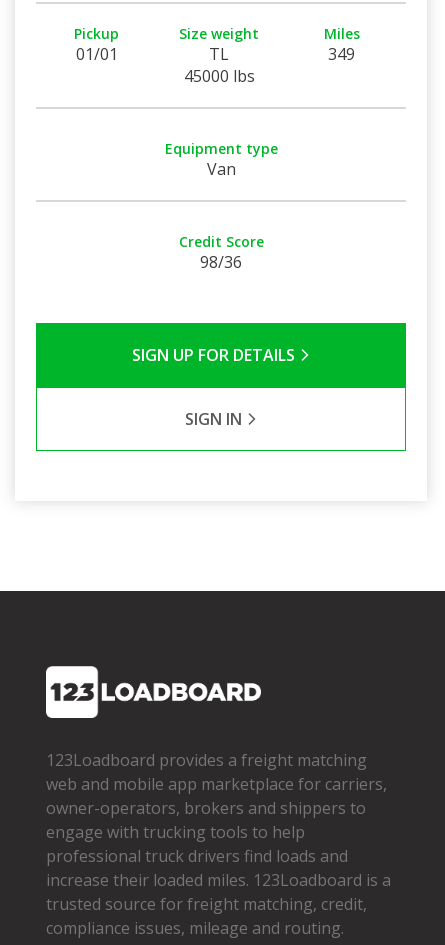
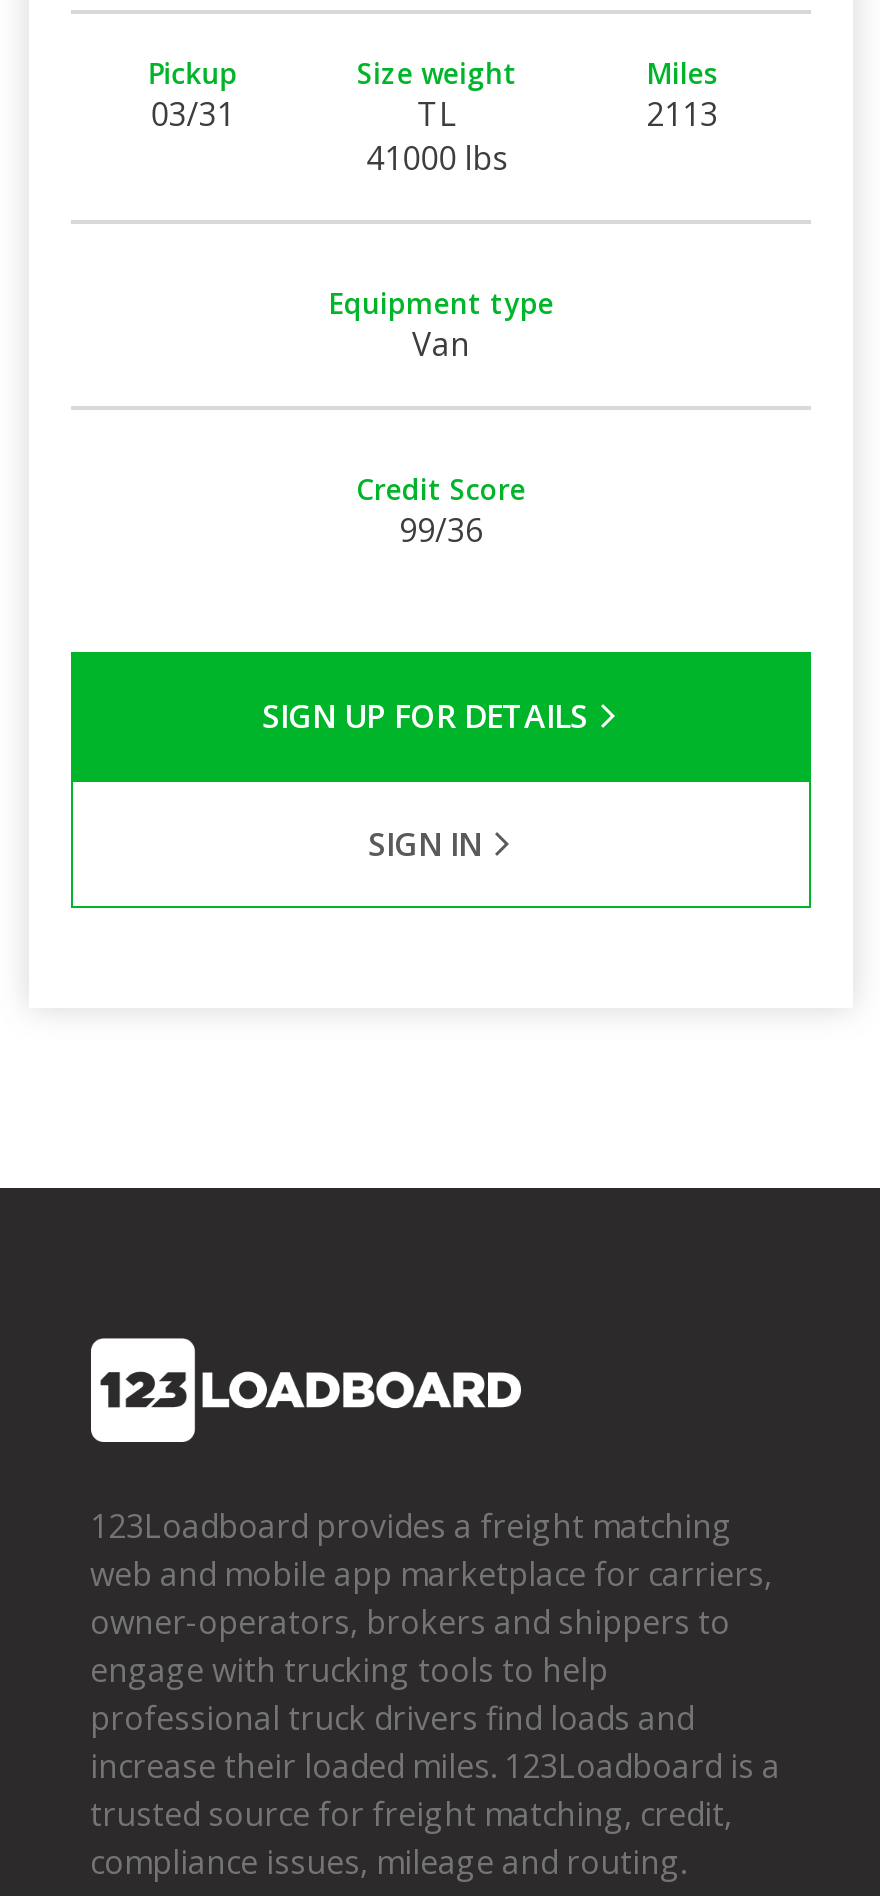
[76,43,118,65] 01/01 -> [150,92,234,136] 03/31
[328,43,355,65] 349 -> [646,92,718,136] 2113
[184,65,255,87] 45000 lbs -> [366,136,508,180] 41000 lbs
[200,251,242,273] 98/36 -> [399,508,483,552] 99/36

